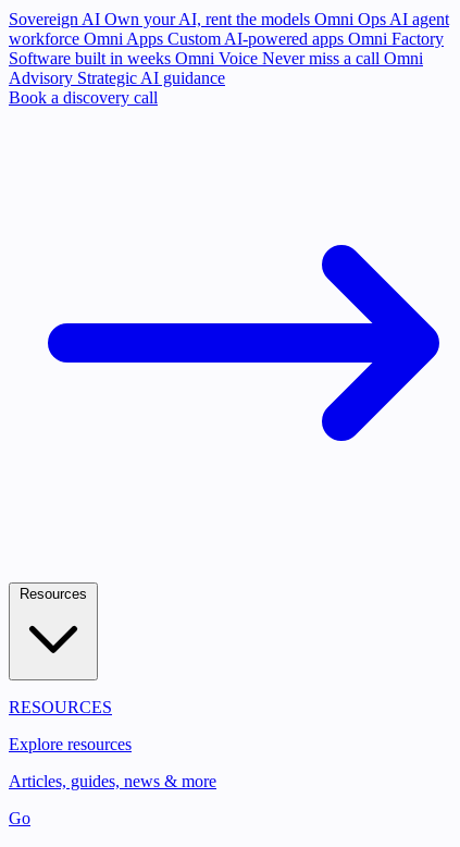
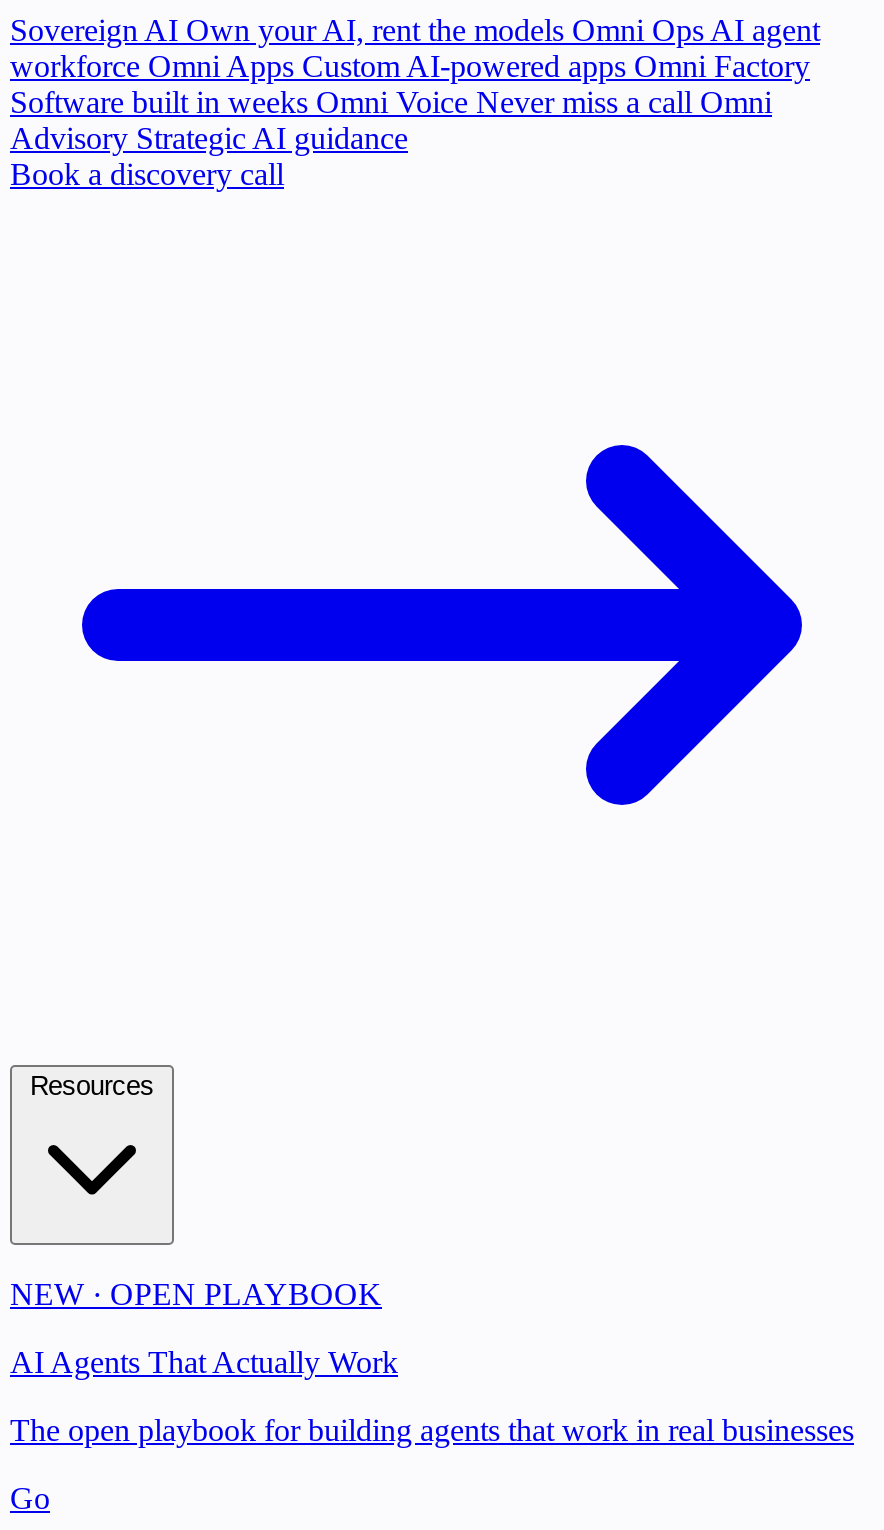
[9,698,112,716] RESOURCES -> [10,1277,382,1311] NEW · OPEN PLAYBOOK
[9,735,132,753] Explore resources -> [10,1345,398,1379] AI Agents That Actually Work
[9,772,216,790] Articles, guides, news & more -> [10,1413,854,1447] The open playbook for building agents that work in real businesses

